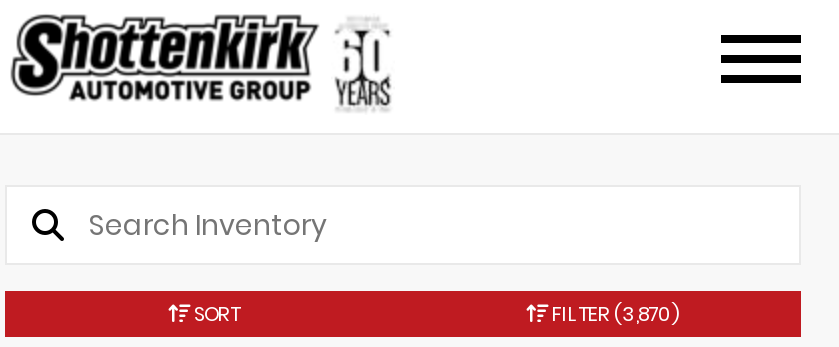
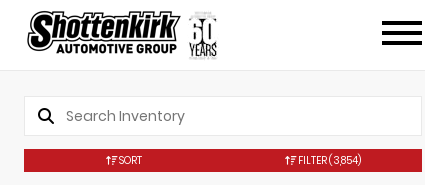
[548,299,678,329] FILTER (3,870) -> [295,153,360,168] FILTER (3,854)

